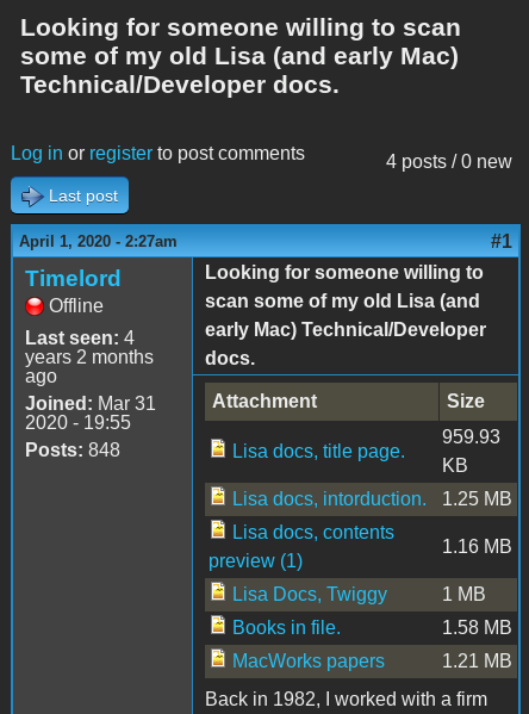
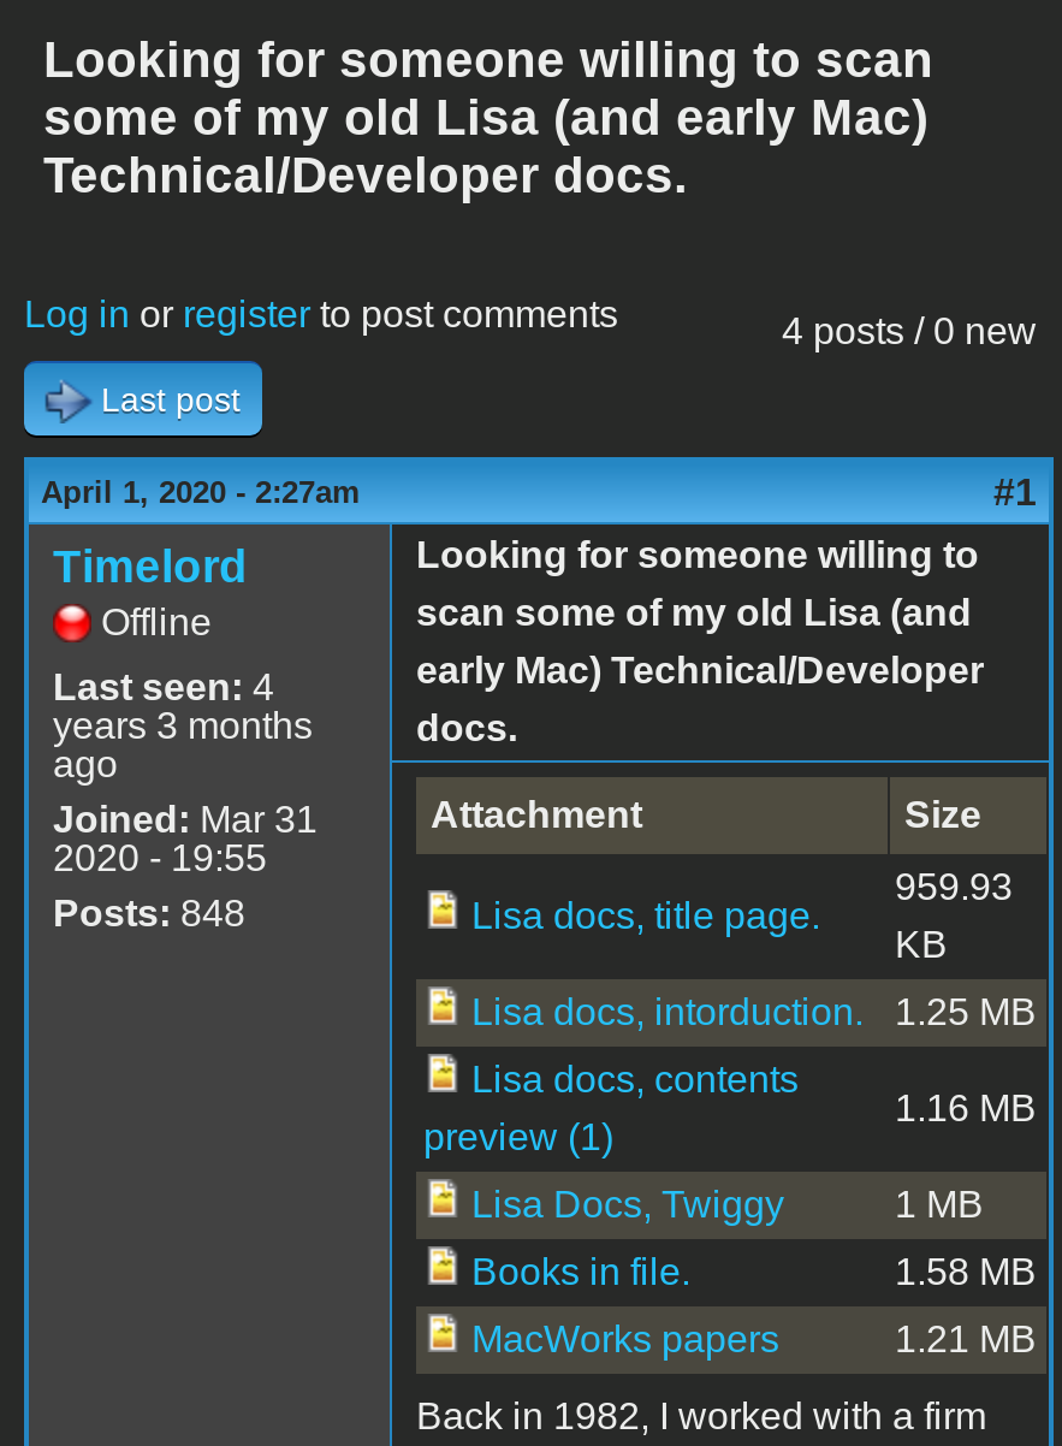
[25,347,154,367] years 2 months -> [53,705,313,746] years 3 months

